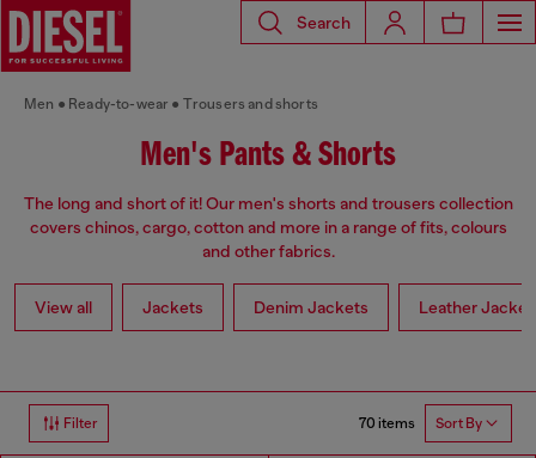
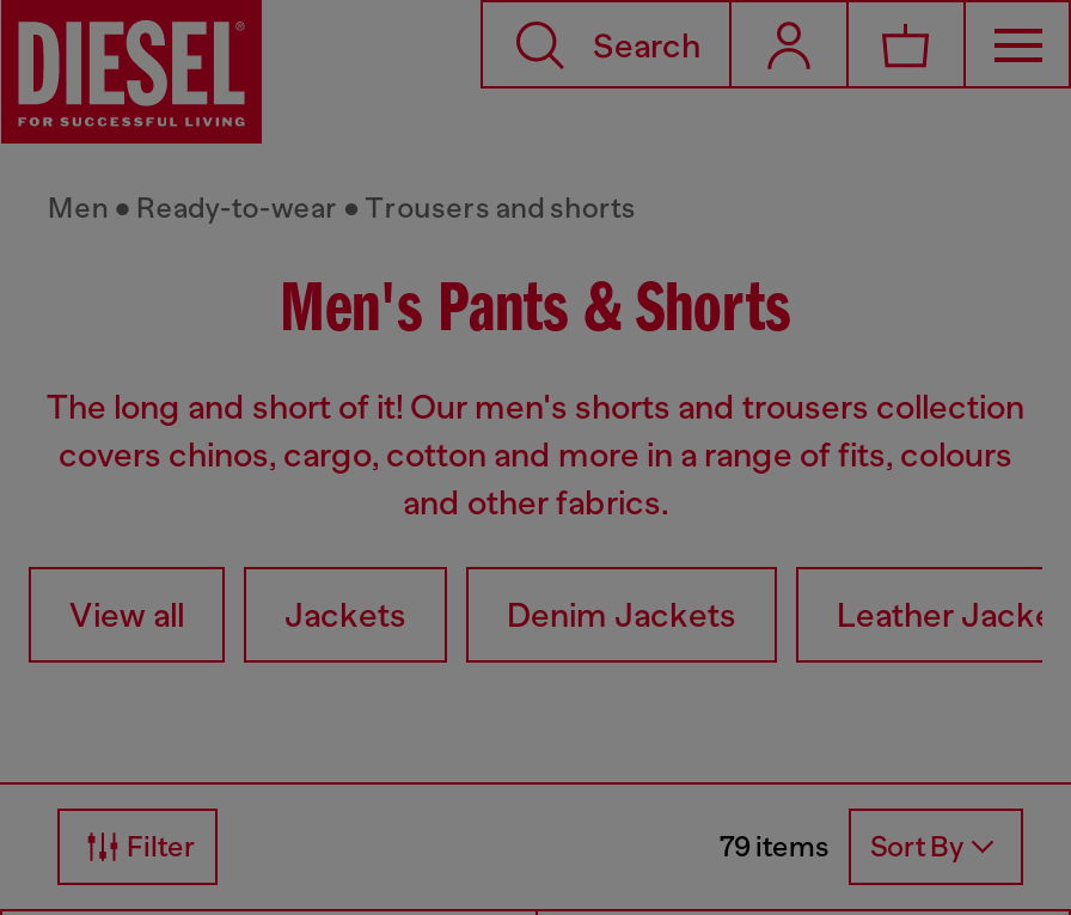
[359,415,482,432] 70 items Sort By -> [720,830,963,865] 79 items Sort By

